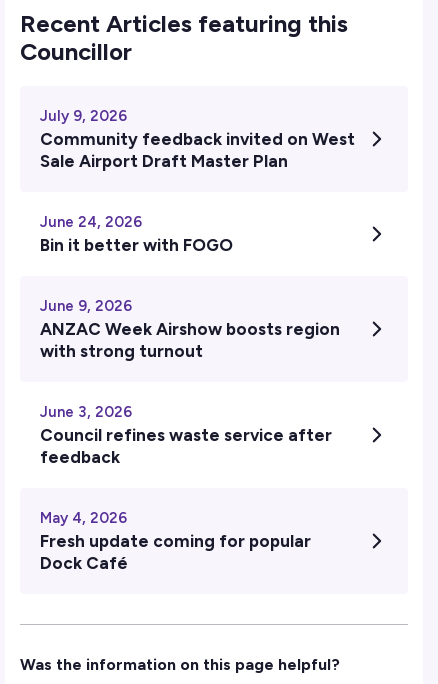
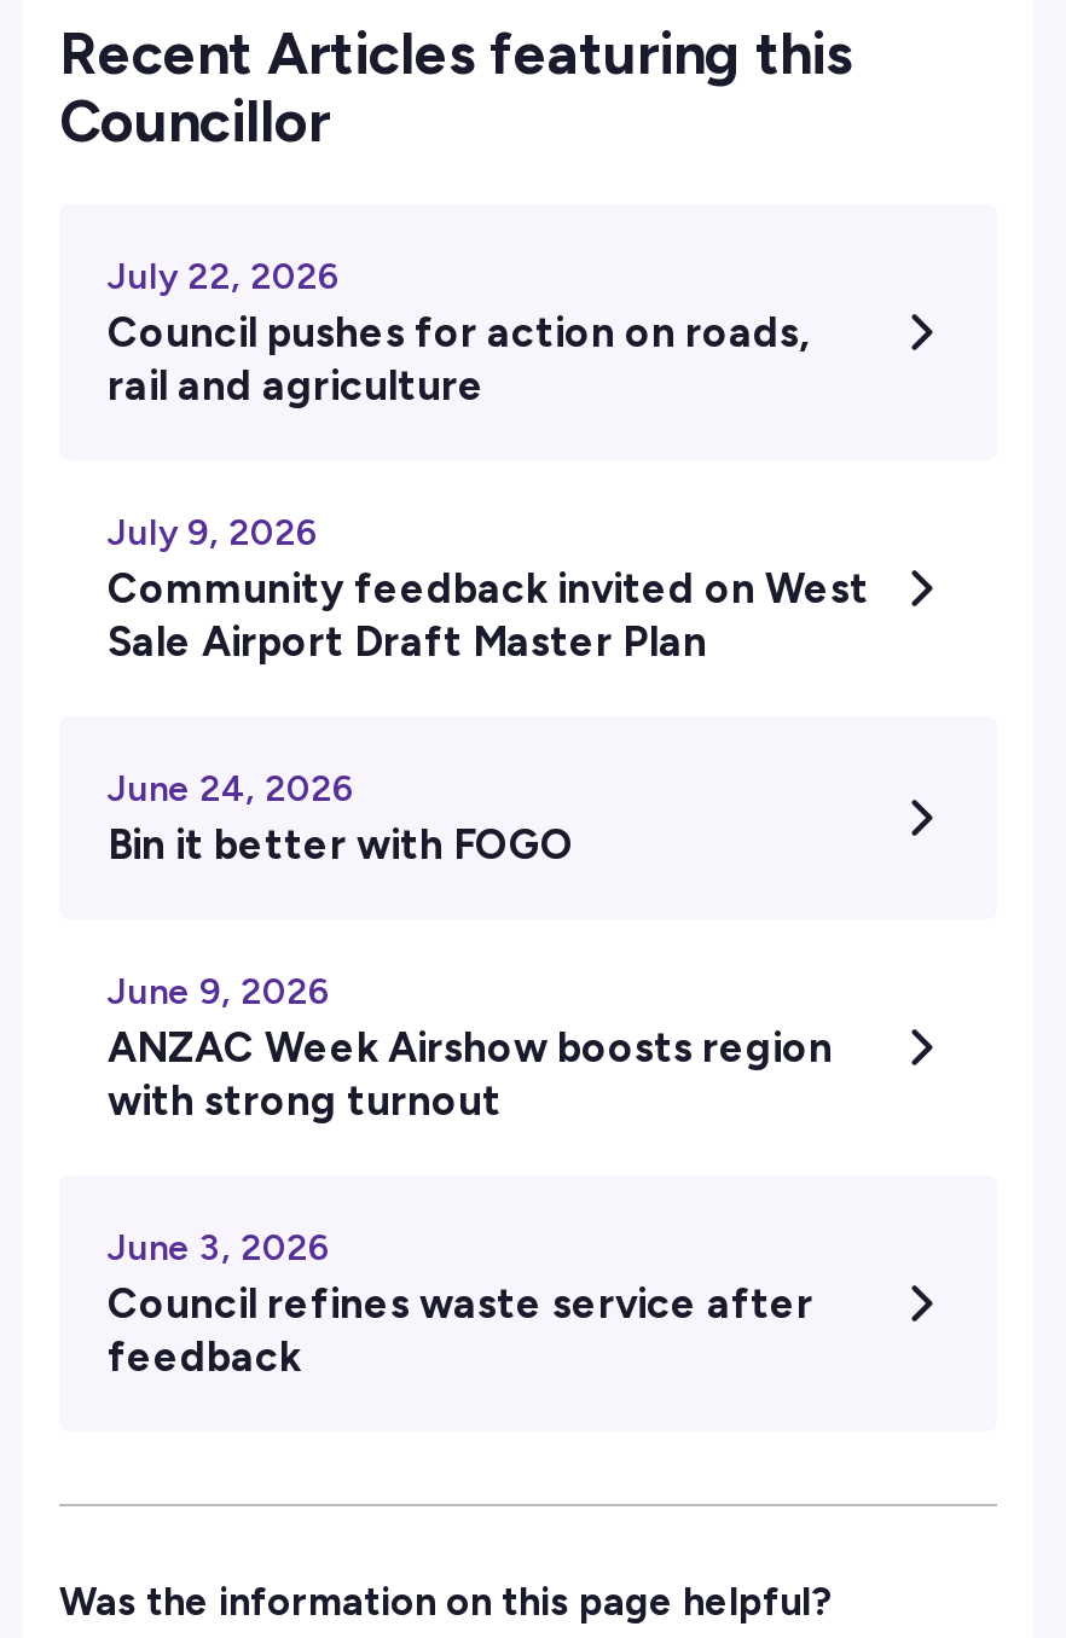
none -> [108,255,809,409] July 22, 2026 | Council pushes for action on roads, | rail and agriculture
moved [40,107,355,467] -> [108,511,869,1381]: July 9, 2026 | Community feedback invited on West | Sale Airport Draft Master Plan | ... | Council refines waste service after | feedback
[40,509,311,573] May 4, 2026 | Fresh update coming for popular | Dock Café -> none

